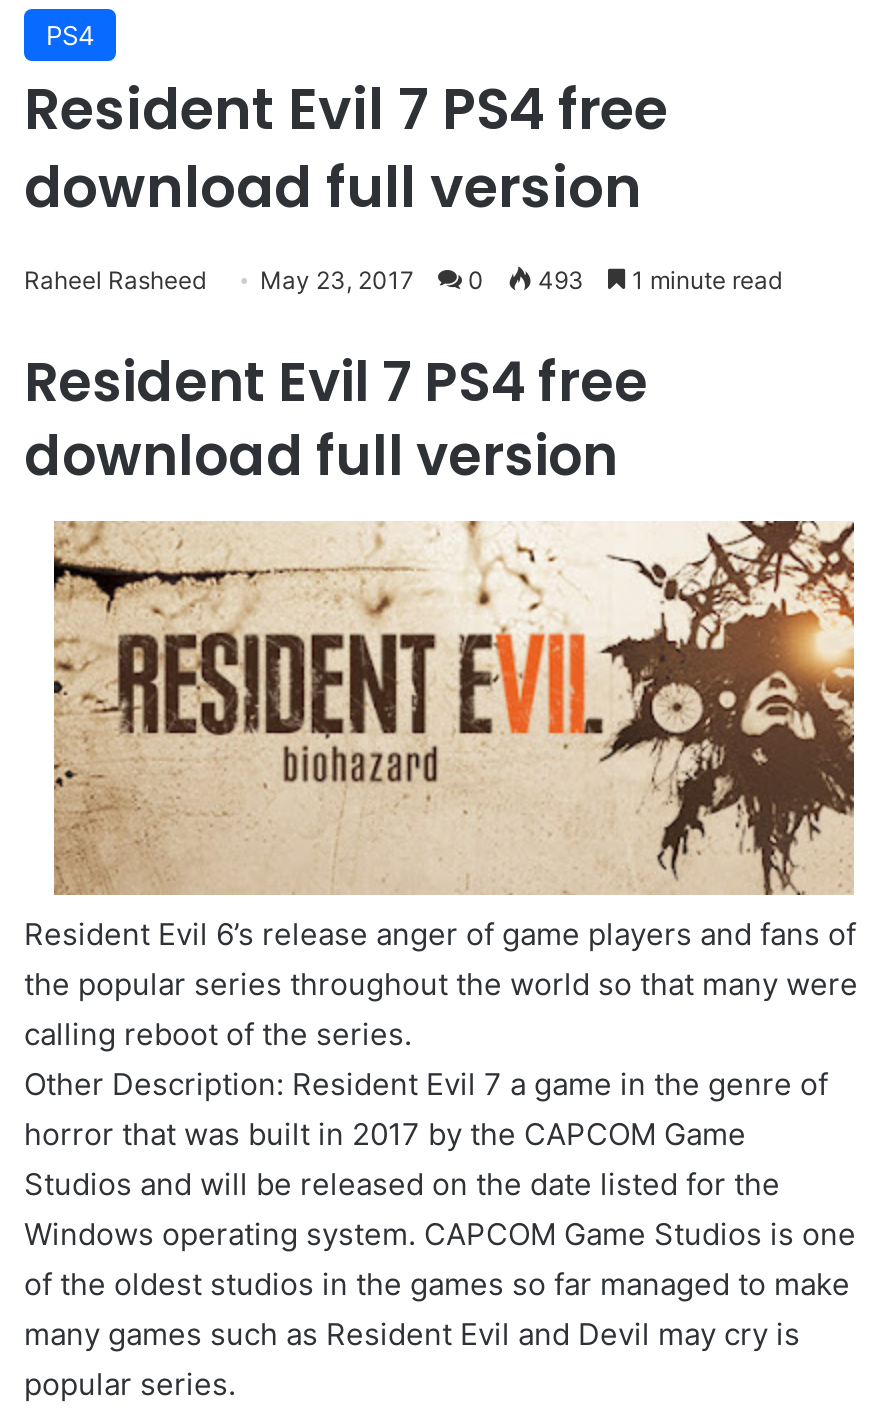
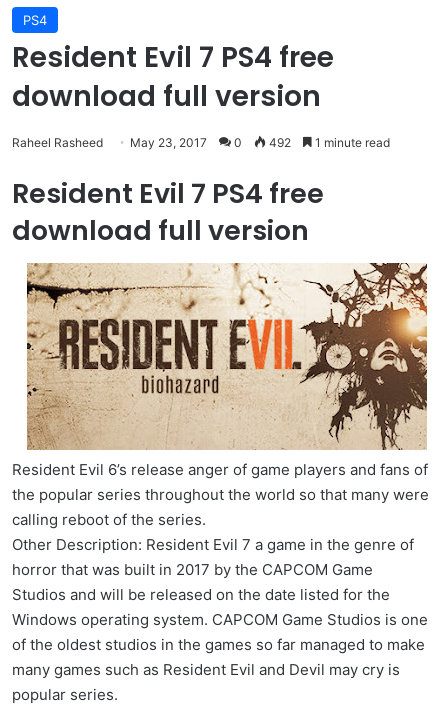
[24,265,782,295] Raheel Rasheed May 23, 2017 0 493 1 minute read -> [12,135,390,150] Raheel Rasheed May 23, 2017 0 492 1 minute read

